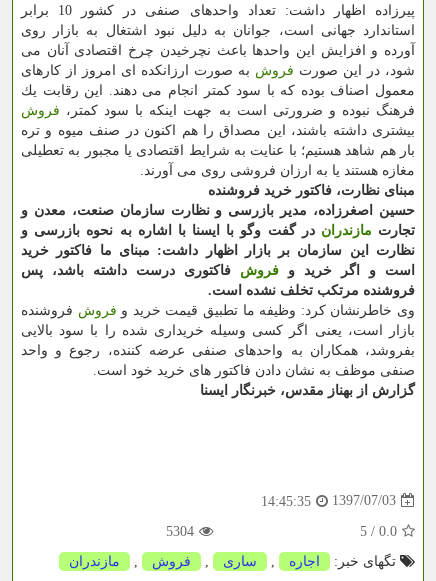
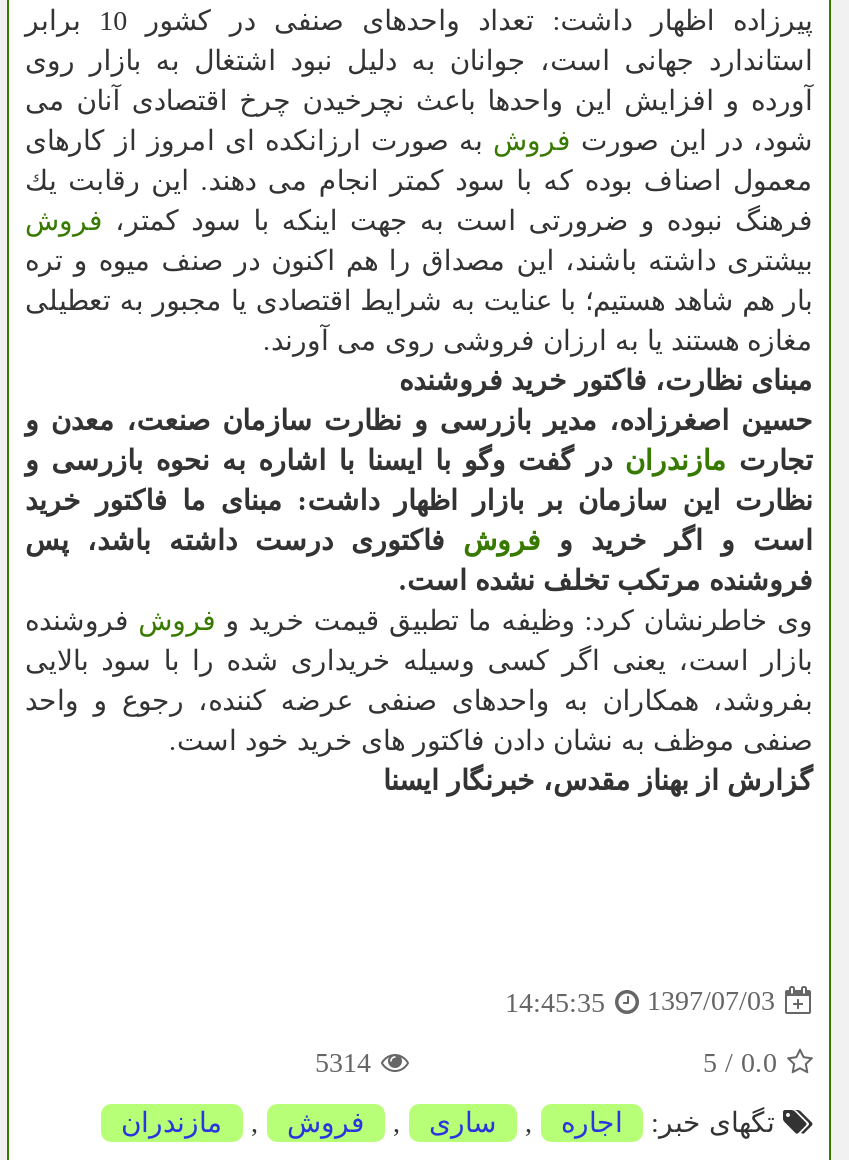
[166,524,194,539] 5304 -> [315,1047,371,1077] 5314

